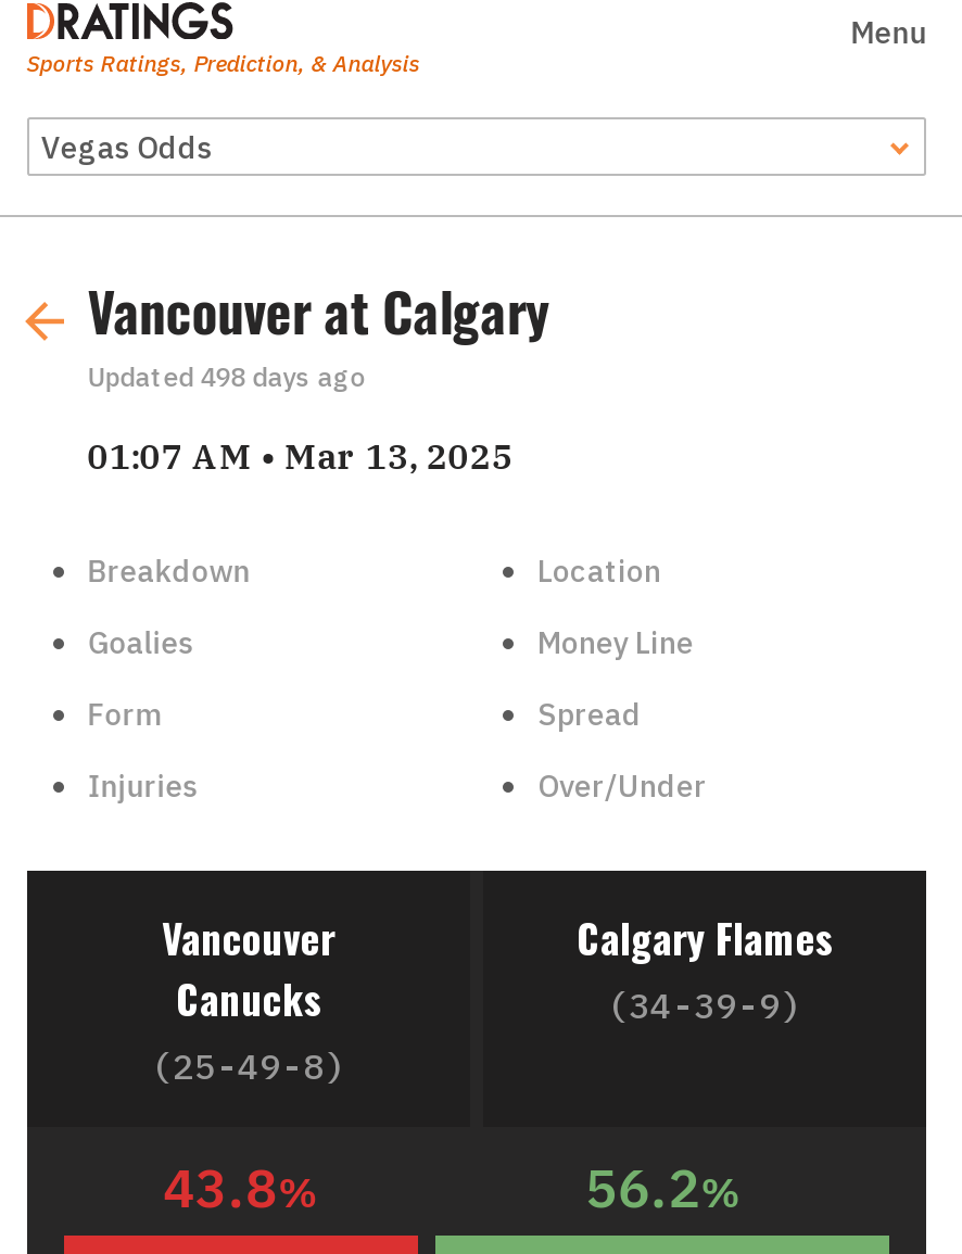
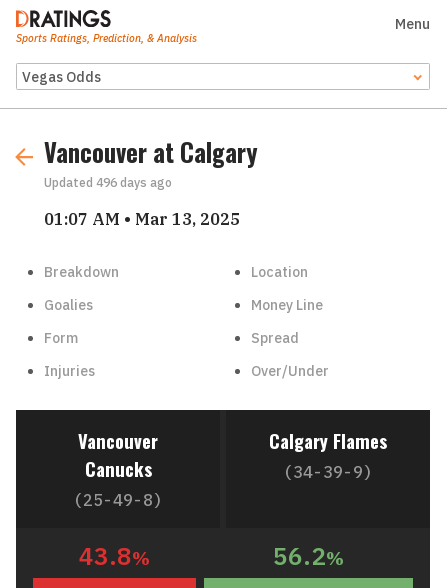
[88,361,365,393] Updated 498 days ago -> [44,175,172,190] Updated 496 days ago

